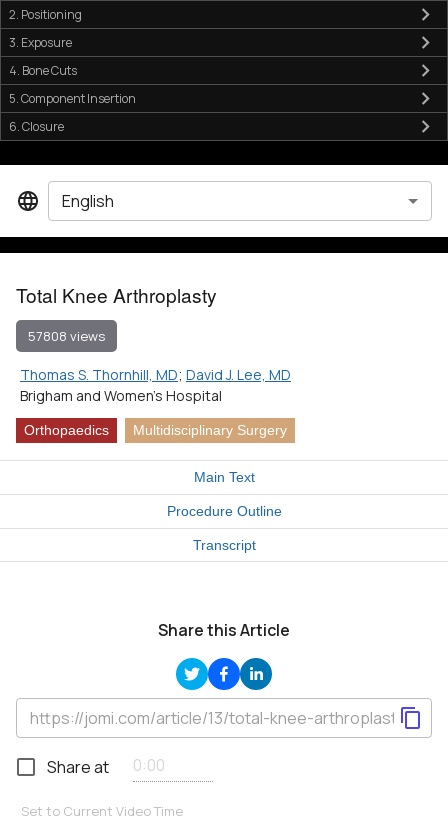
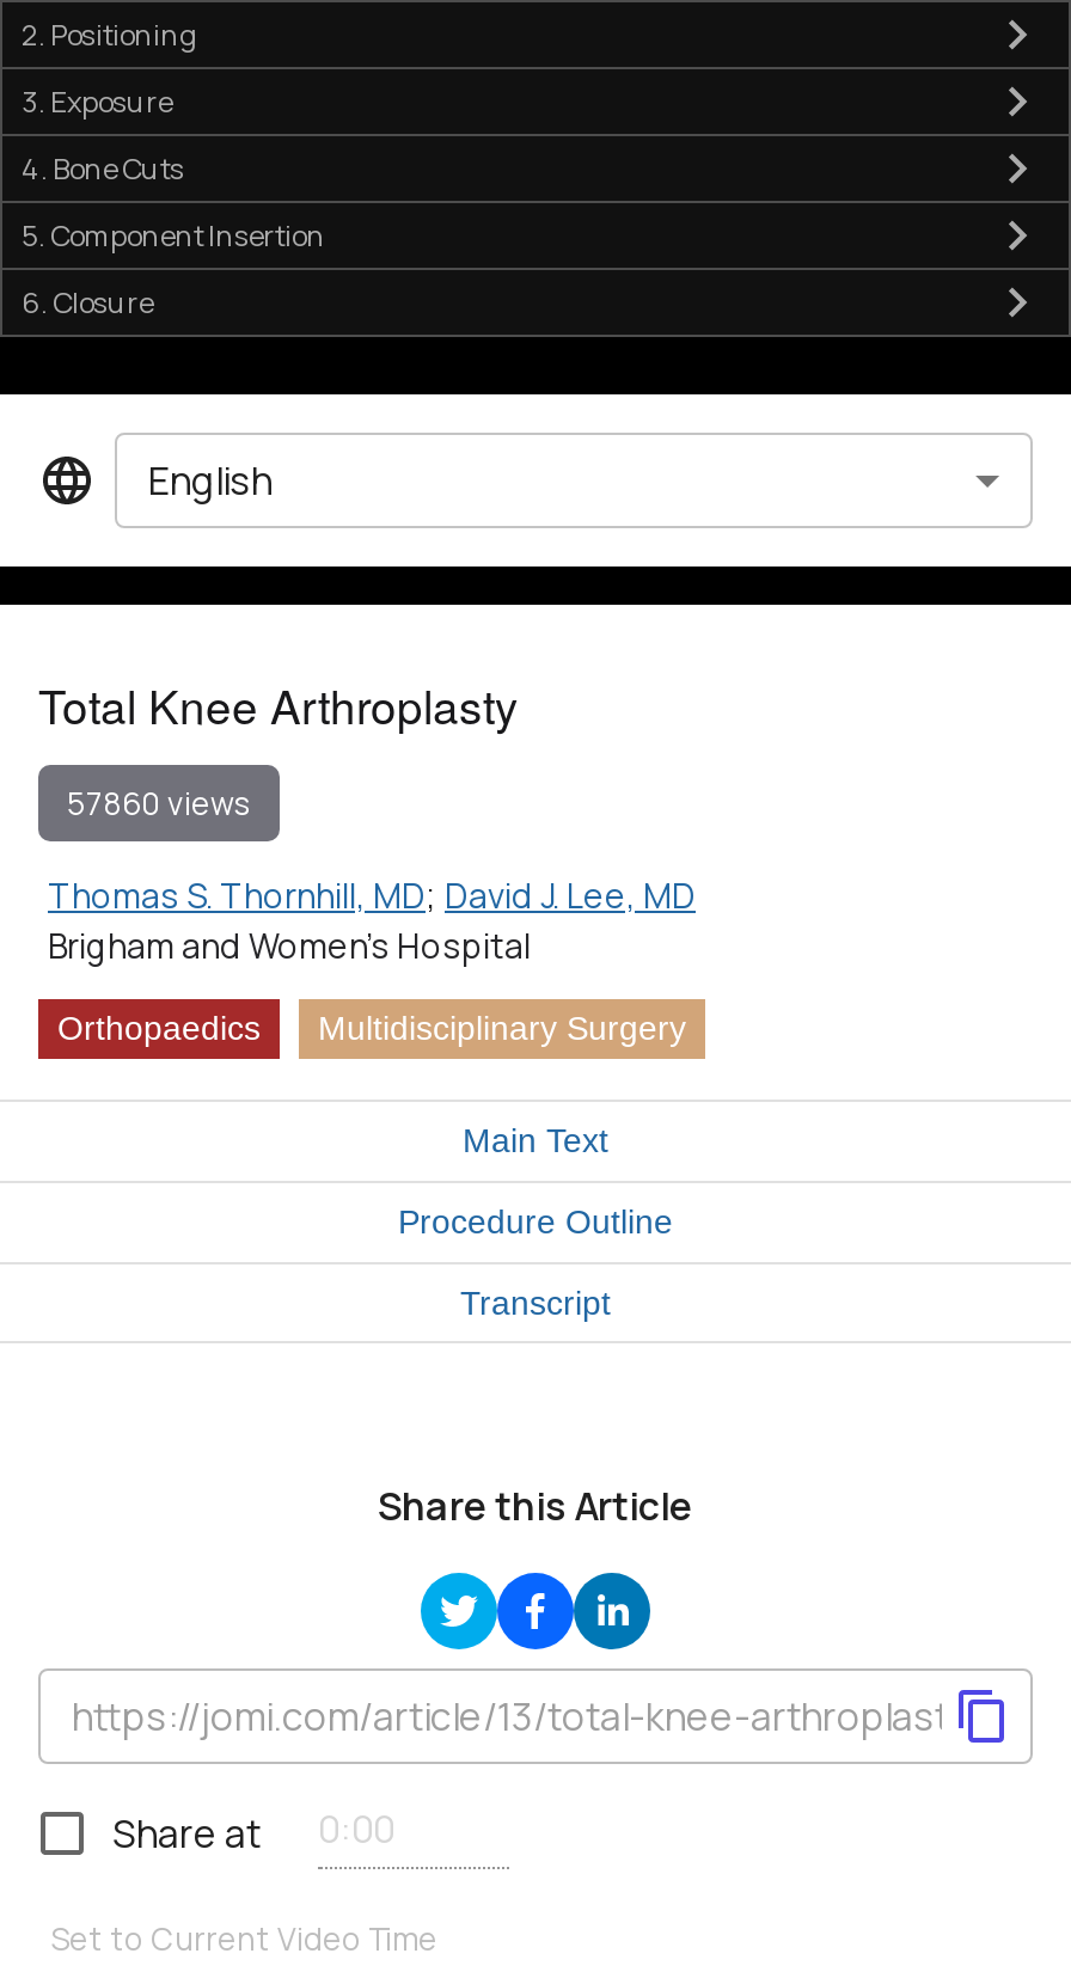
[28,326,105,344] 57808 views -> [67,780,251,823] 57860 views

